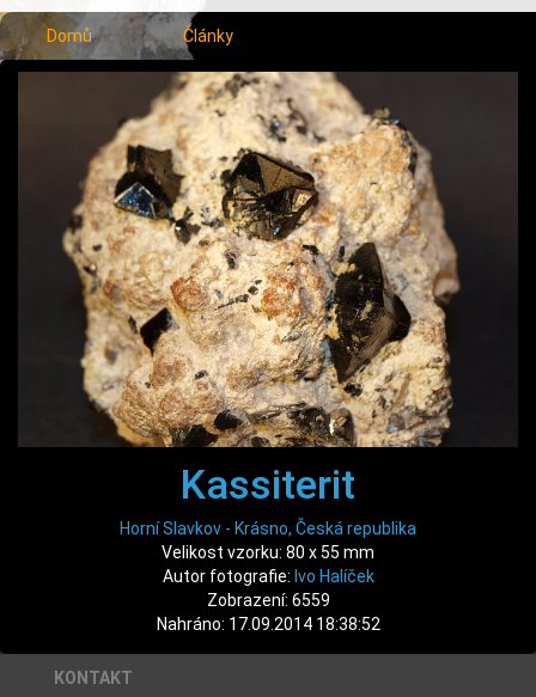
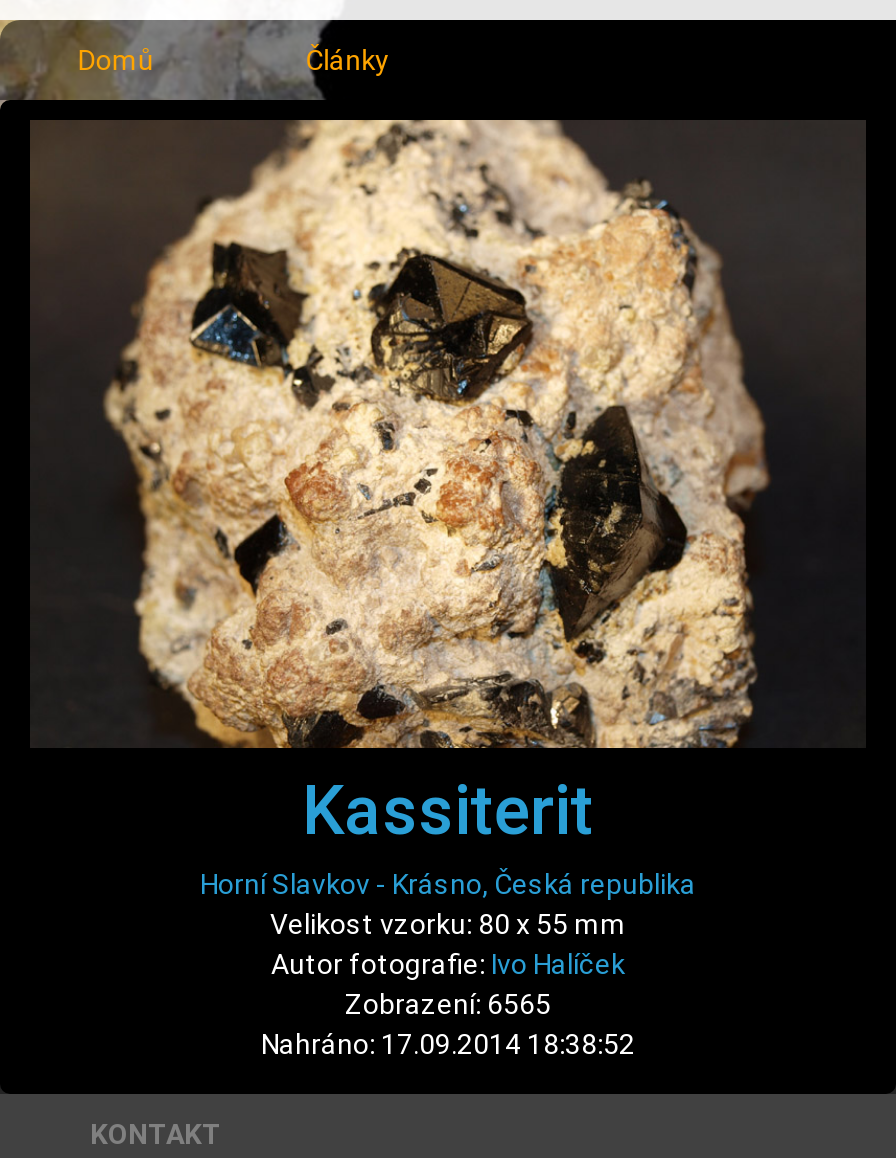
[206,590,330,609] Zobrazení: 6559 -> [345,987,551,1019] Zobrazení: 6565

